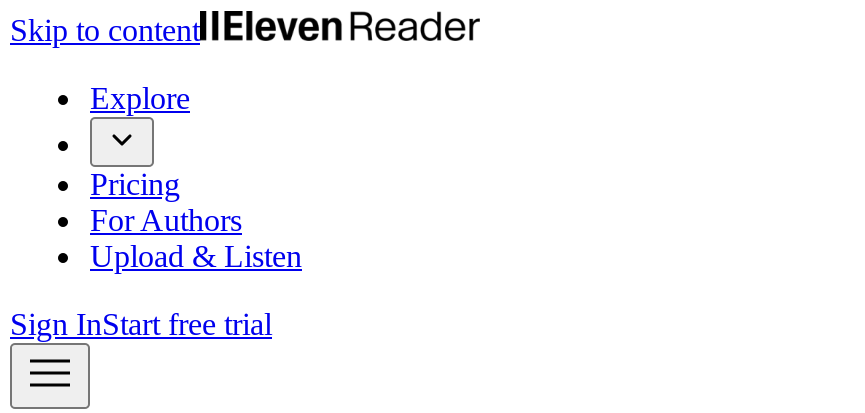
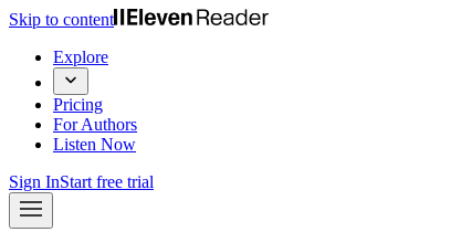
[90,239,302,273] Upload & Listen -> [53,135,136,154] Listen Now

